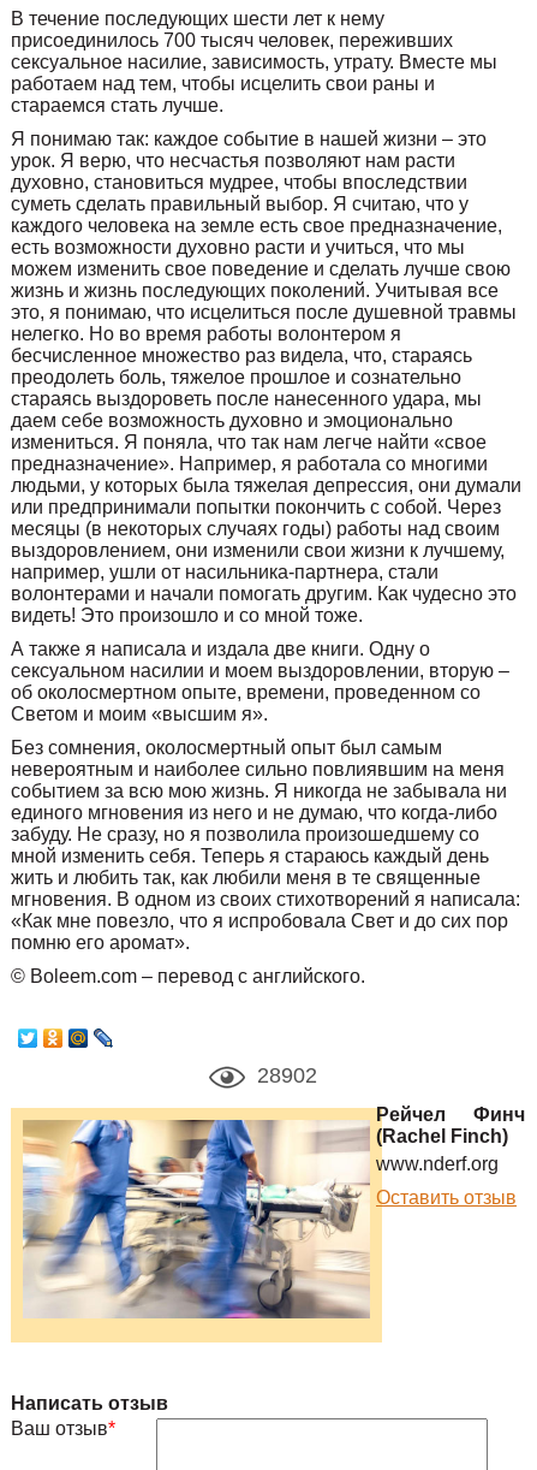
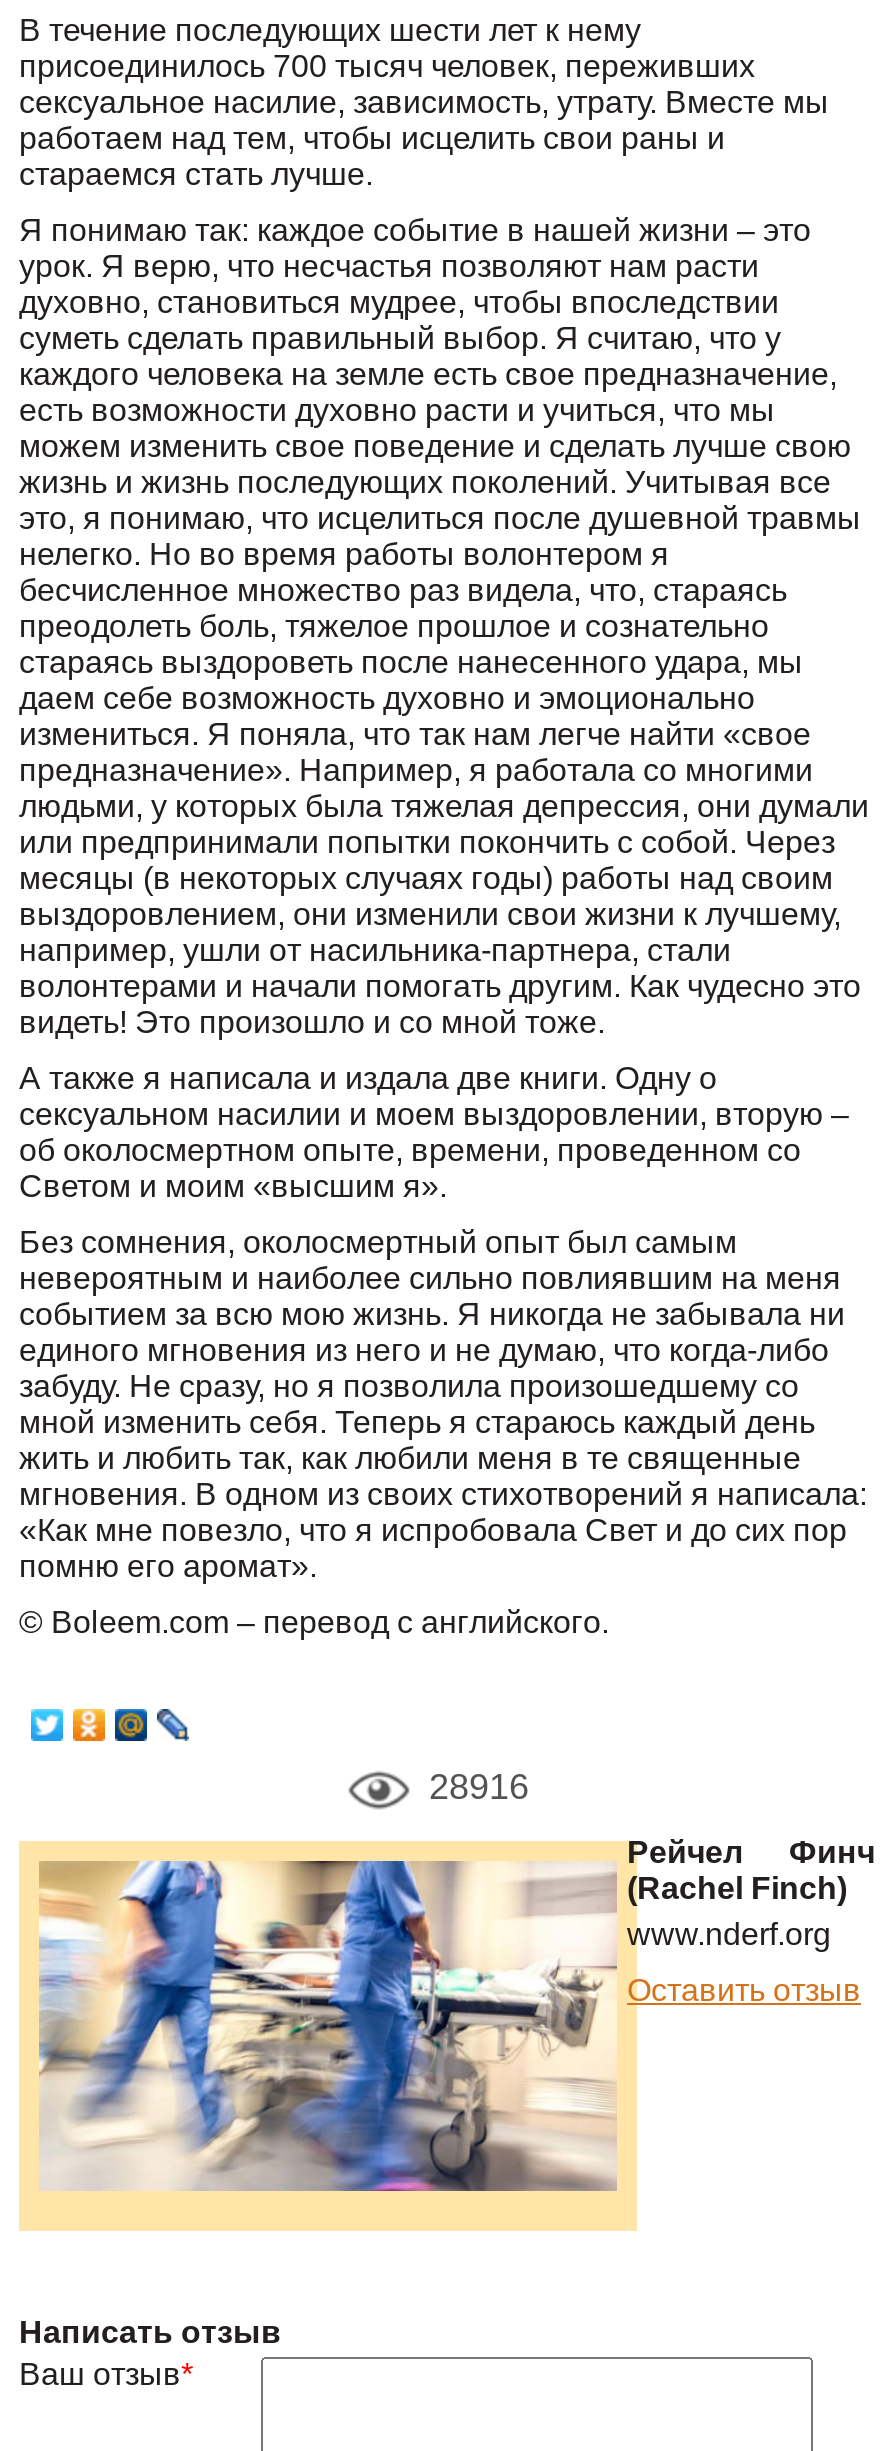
[257,1063,317,1087] 28902 -> [429,1766,529,1806] 28916

